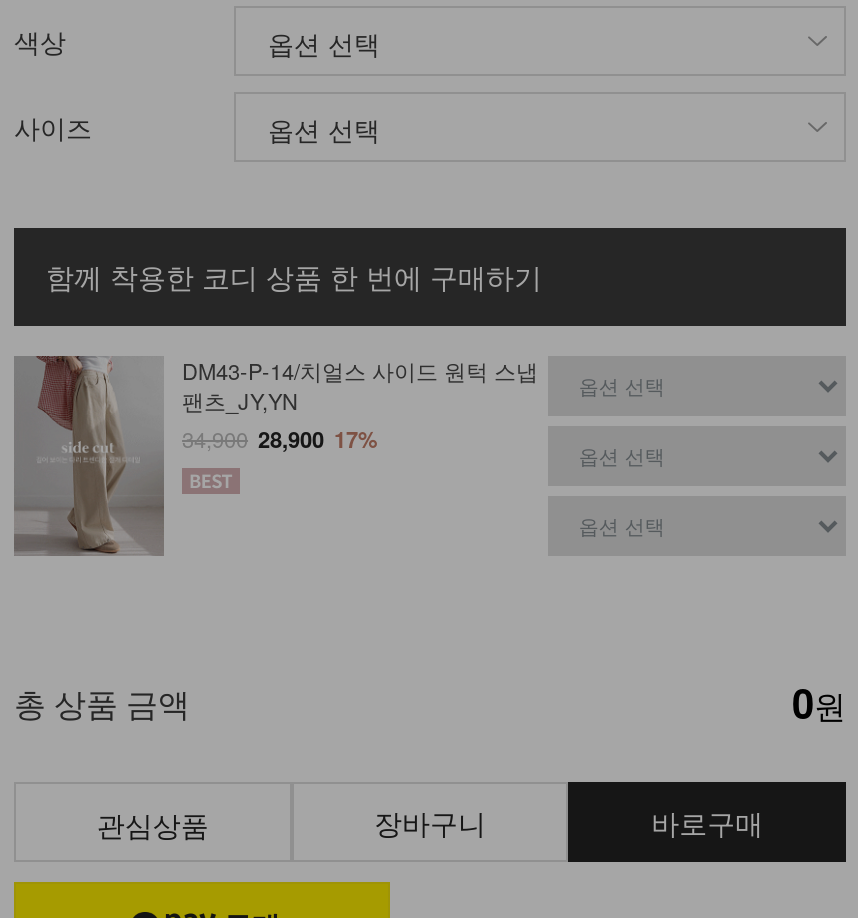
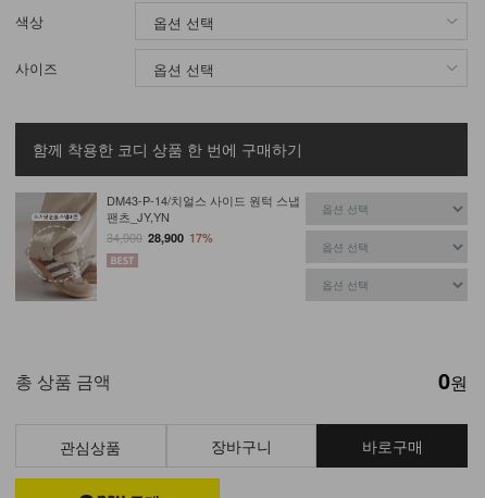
[18,356,164,554] [image] -> [16,192,97,300] [image]

